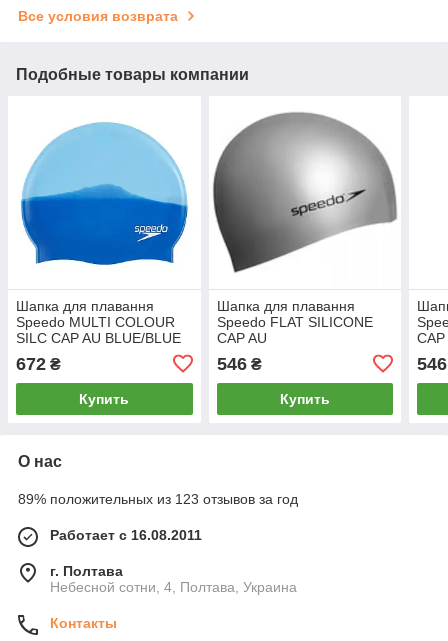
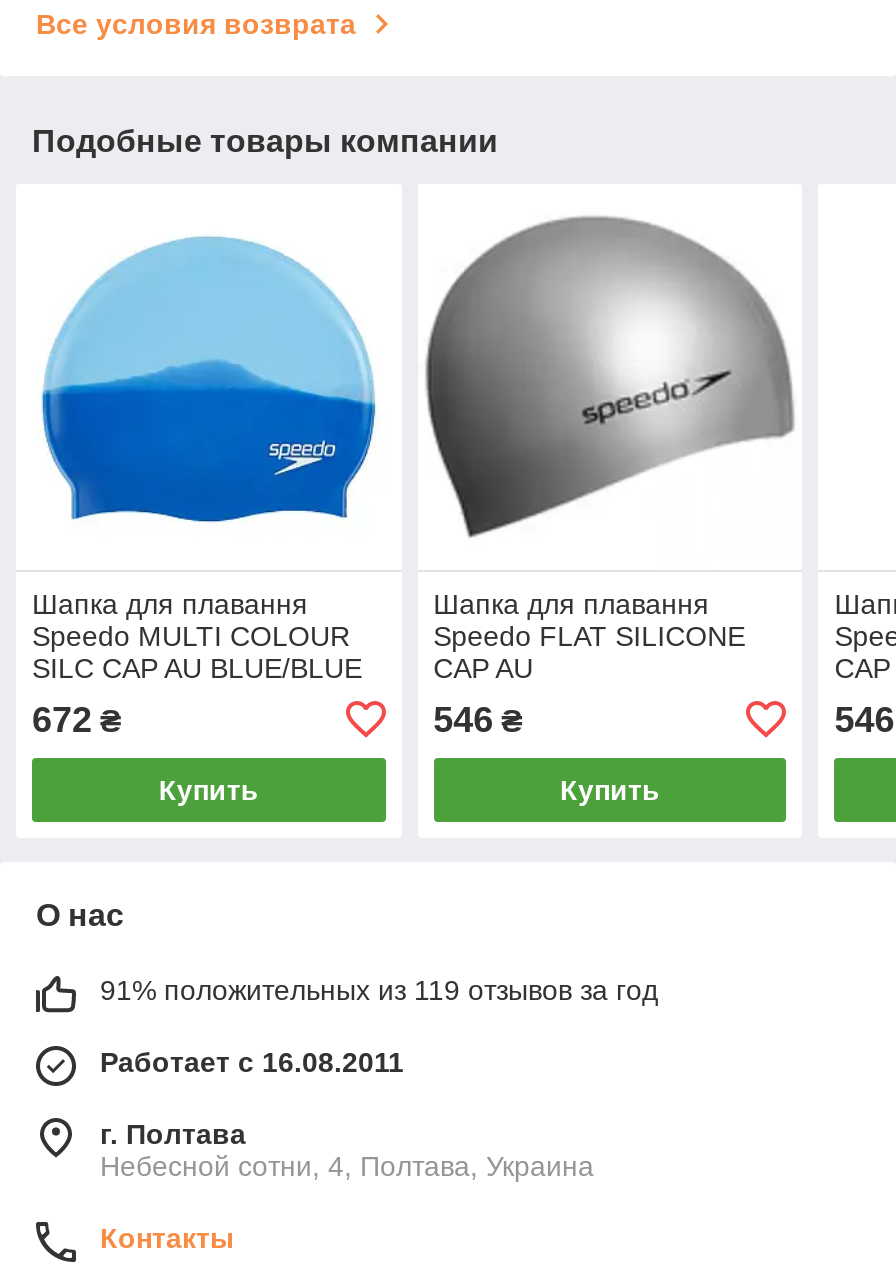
[18,491,298,507] 89% положительных из 123 отзывов за год -> [100,974,658,1006] 91% положительных из 119 отзывов за год

